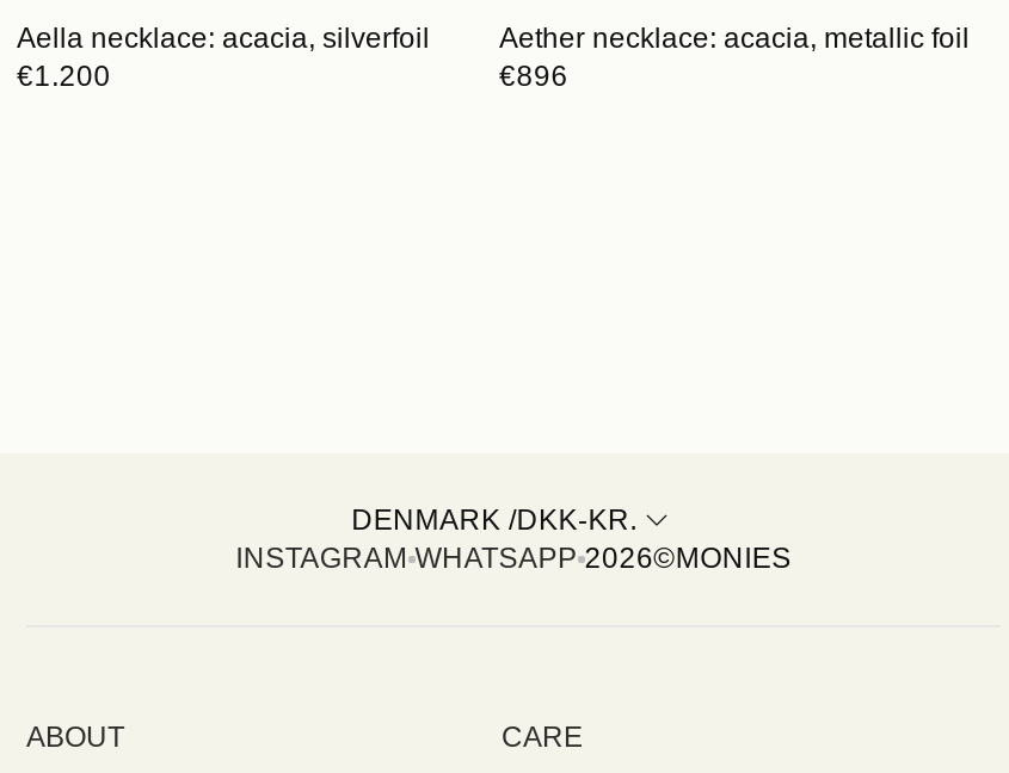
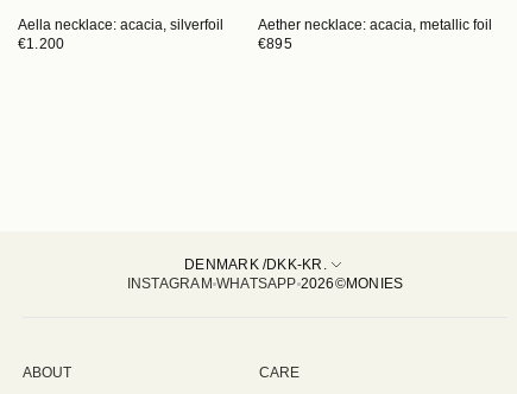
[499,60,568,93] €896 -> [258,36,292,52] €895

